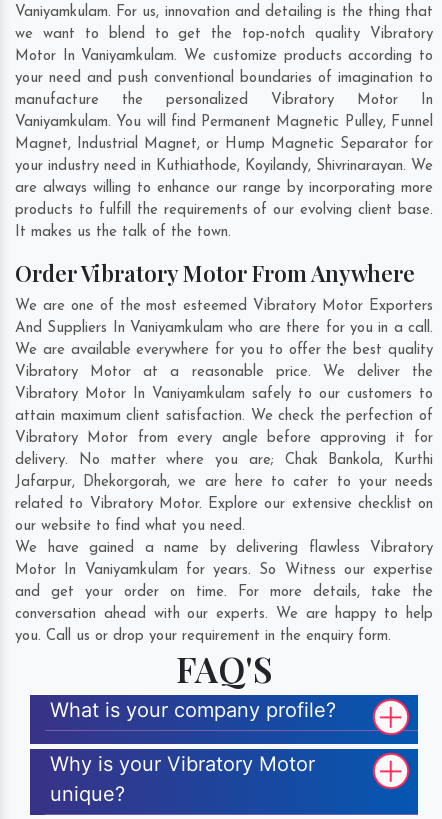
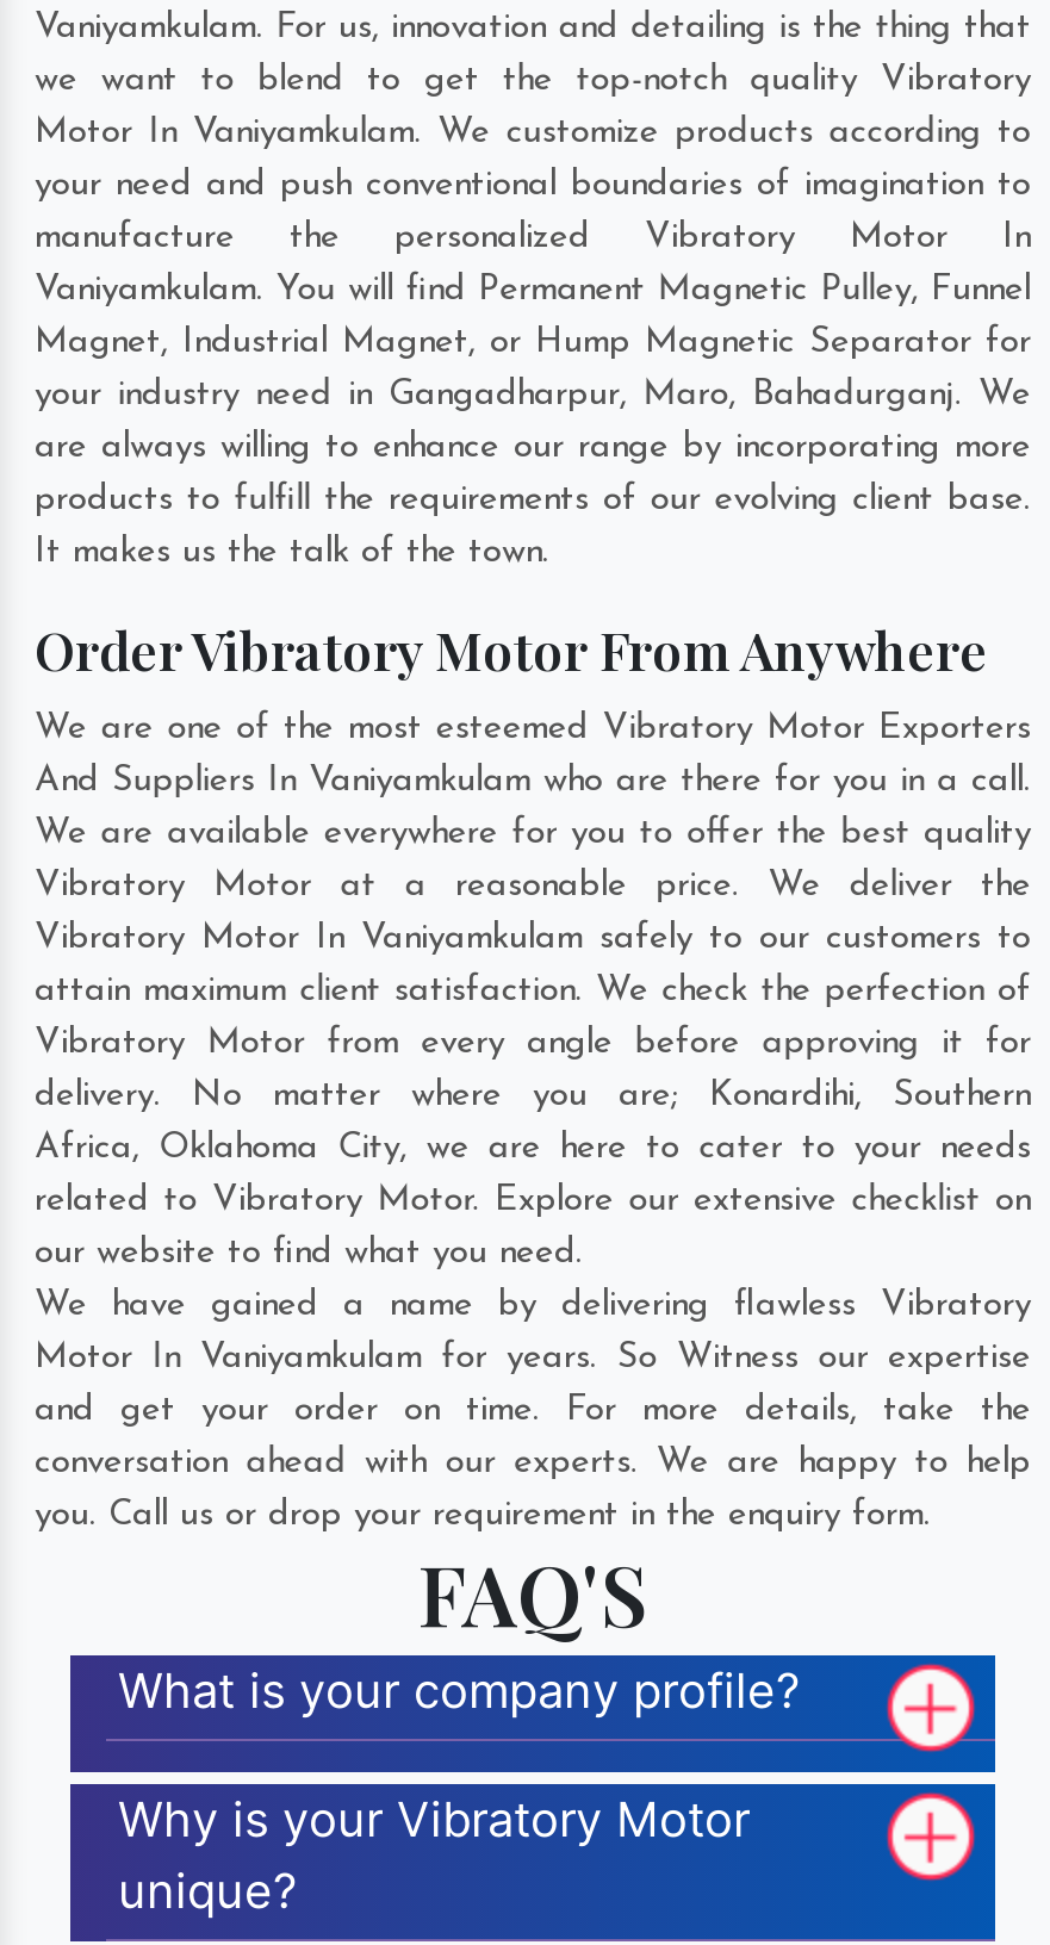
[15,159,433,174] your industry need in Kuthiathode, Koyilandy, Shivrinarayan. We -> [35,379,1031,414] your industry need in Gangadharpur, Maro, Bahadurganj. We
[15,453,433,468] delivery. No matter where you are; Chak Bankola, Kurthi -> [35,1079,1031,1115] delivery. No matter where you are; Konardihi, Southern
[15,475,433,490] Jafarpur, Dhekorgorah, we are here to cater to your needs -> [35,1132,1031,1167] Africa, Oklahoma City, we are here to cater to your needs

